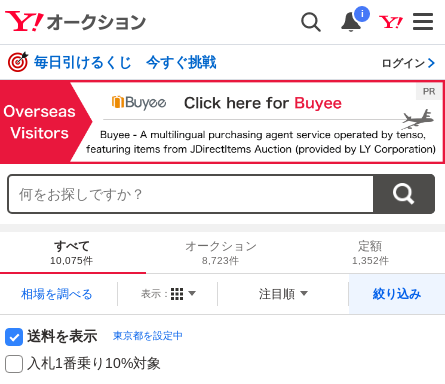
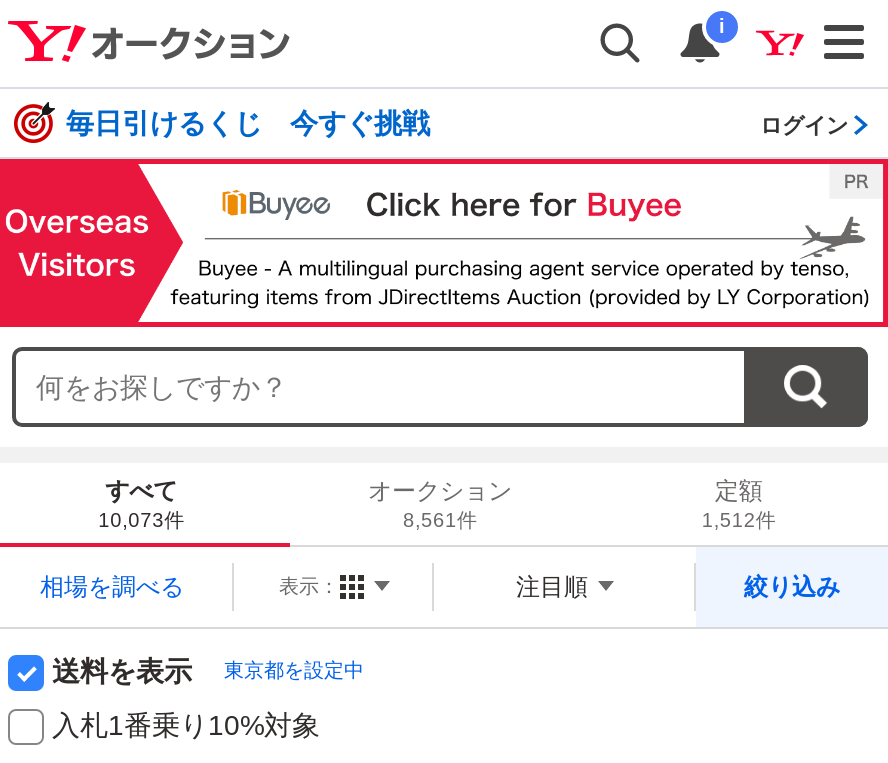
[50,255,93,266] 10,075件 -> [98,508,184,530] 10,073件
[202,255,239,266] 8,723件 -> [403,508,477,530] 8,561件
[352,255,389,266] 1,352件 -> [702,508,776,530] 1,512件

